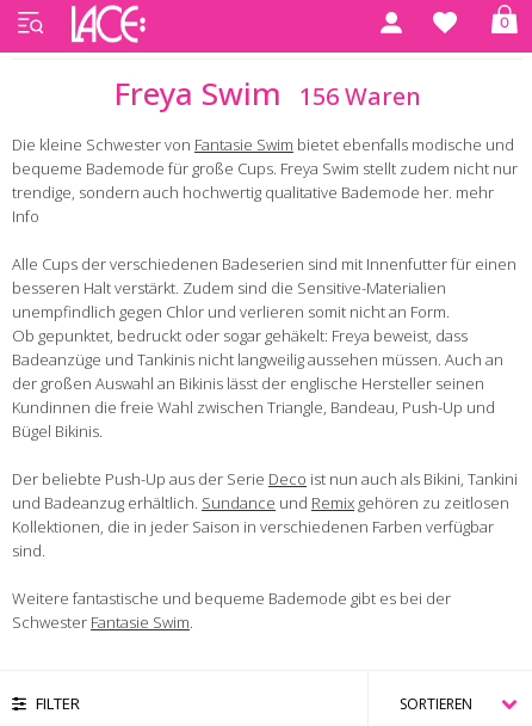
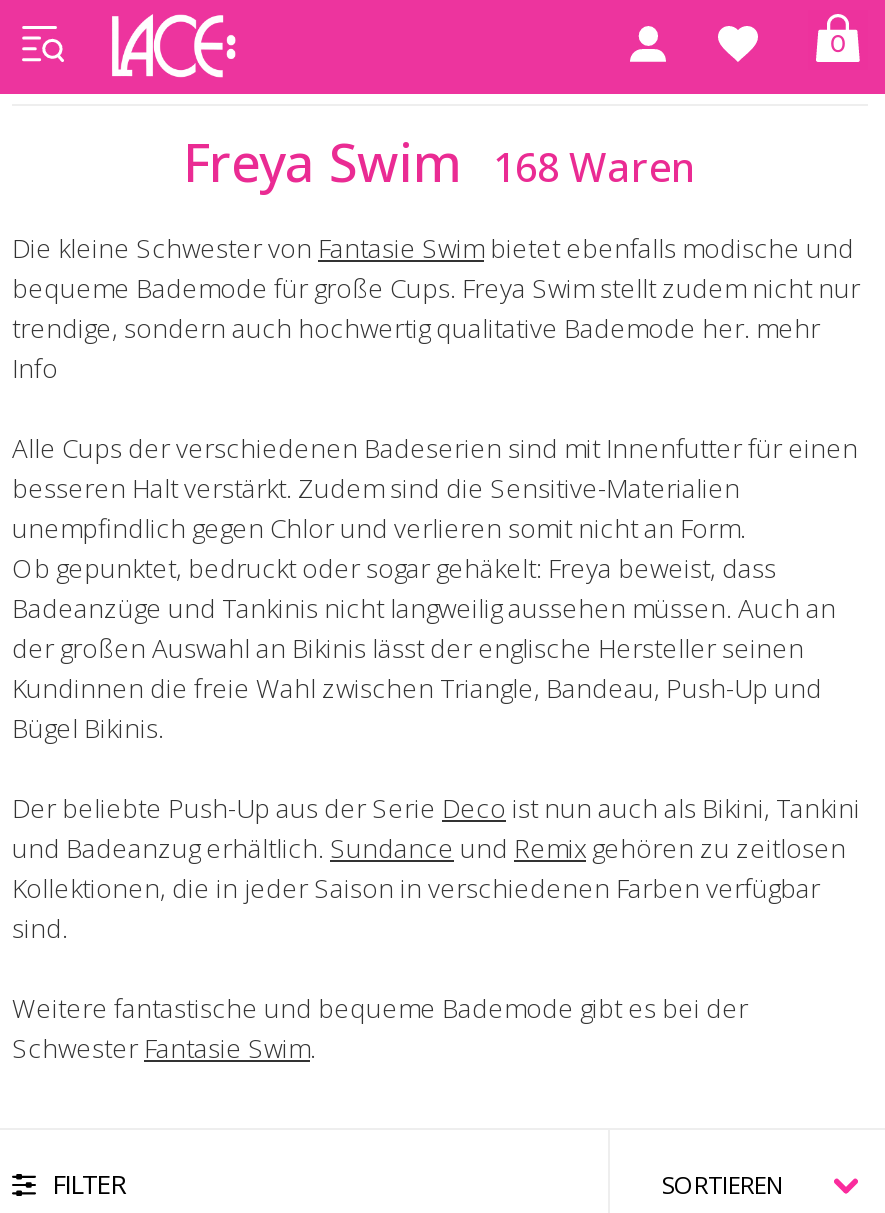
[114,72,420,115] Freya Swim 156 Waren -> [183,126,697,198] Freya Swim 168 Waren

